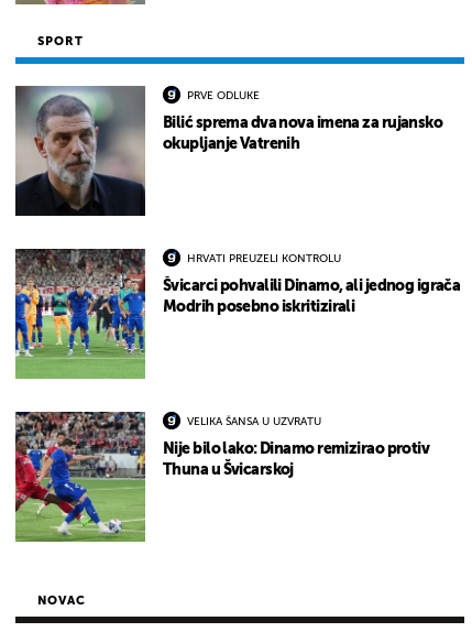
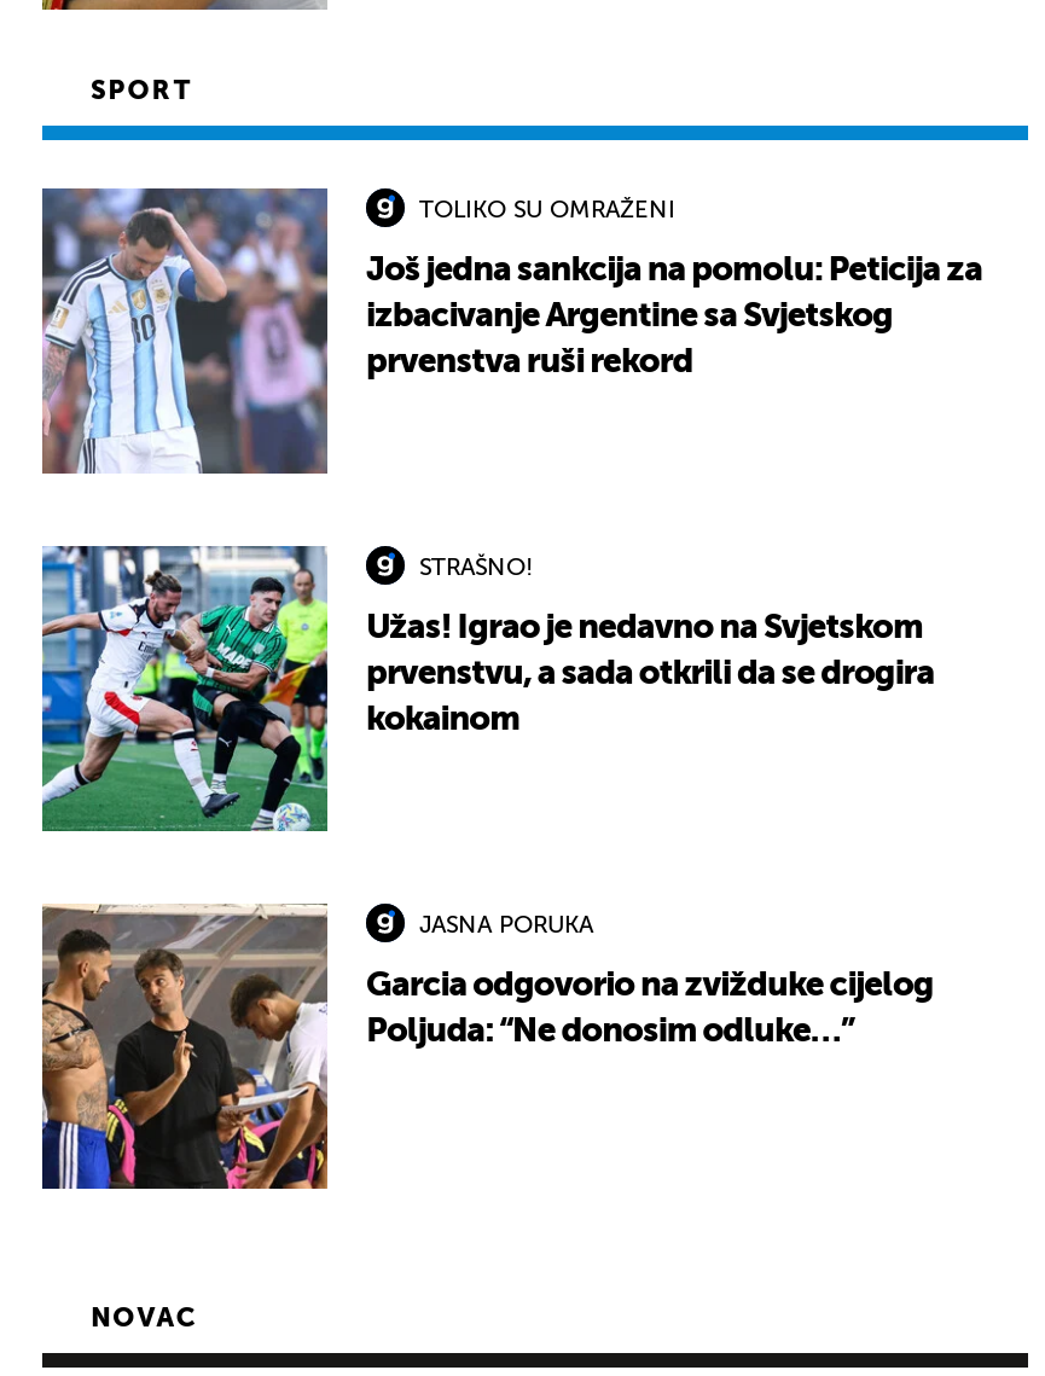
[14,86,443,217] [image] | Bilić sprema dva nova imena za rujansko | okupljanje Vatrenih -> [40,188,982,476] [image] | Još jedna sankcija na pomolu: Peticija za | izbacivanje Argentine sa Svjetskog | prvenstva ruši rekord
[187,91,260,102] PRVE ODLUKE -> [419,199,675,223] TOLIKO SU OMRAŽENI
[14,248,460,379] [image] | Švicarci pohvalili Dinamo, ali jednog igrača | Modrih posebno iskritizirali -> [40,544,934,831] [image] | Užas! Igrao je nedavno na Svjetskom | prvenstvu, a sada otkrili da se drogira | kokainom
[187,253,341,264] HRVATI PREUZELI KONTROLU -> [419,556,533,580] STRAŠNO!
[14,411,429,543] [image] | Nije bilo lako: Dinamo remizirao protiv | Thuna u Švicarskoj -> [40,904,933,1191] [image] | Garcia odgovorio na zvižduke cijelog | Poljuda: “Ne donosim odluke…”
[187,416,321,427] VELIKA ŠANSA U UZVRATU -> [419,914,593,938] JASNA PORUKA

